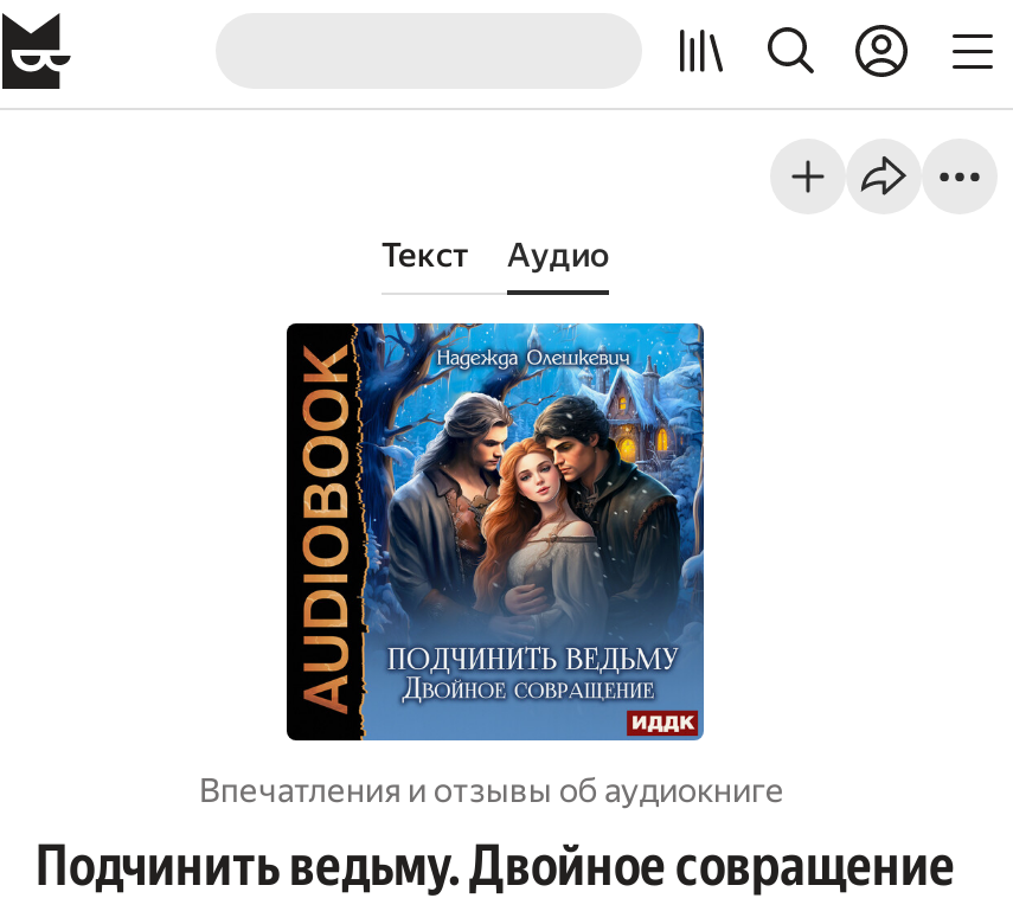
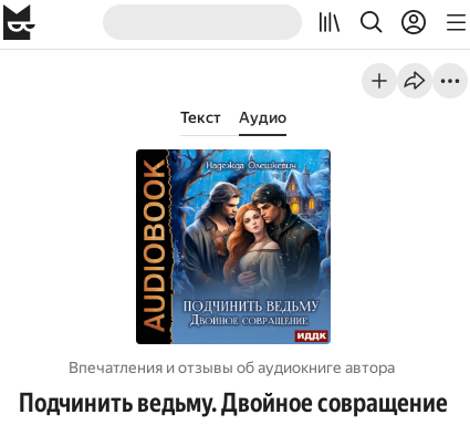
[199,771,784,809] Впечатления и отзывы об aудиокниге -> [69,359,395,376] Впечатления и отзывы об aудиокниге автора

